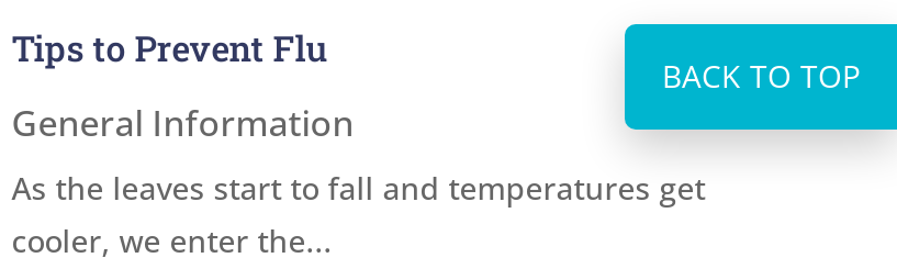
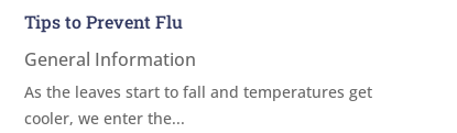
[620,21,890,142] [image] -> none

